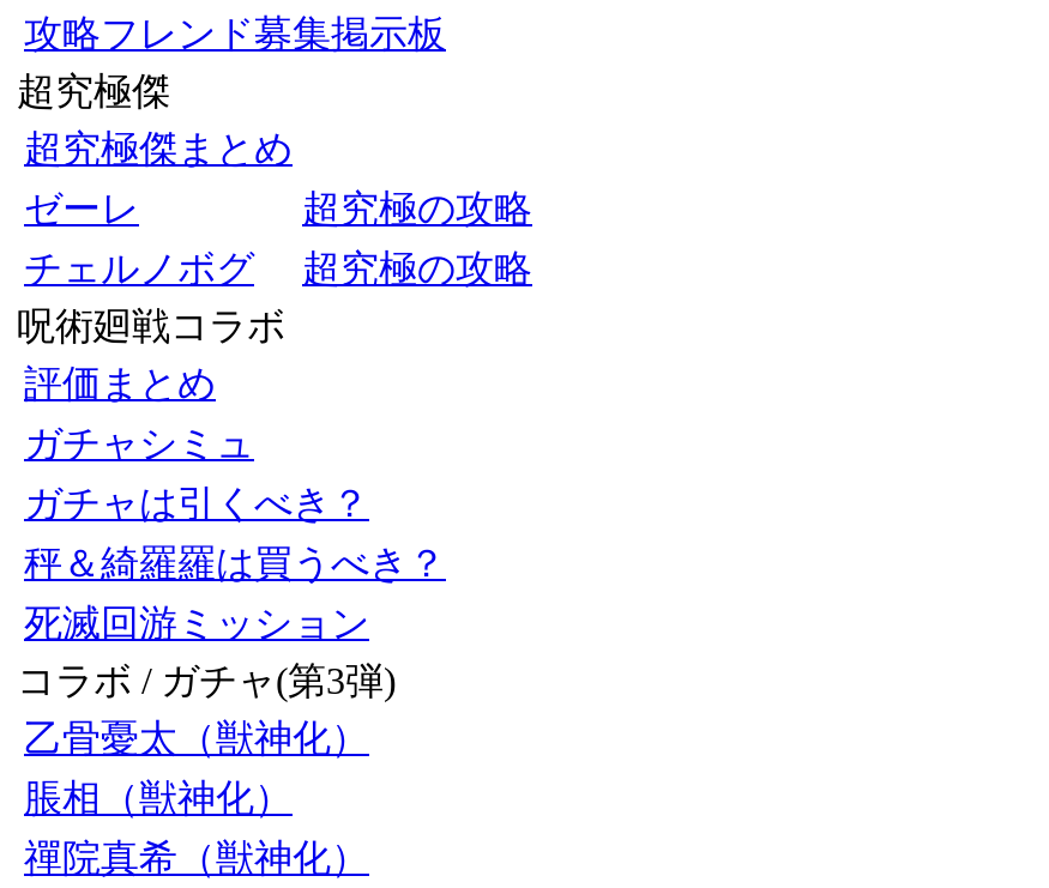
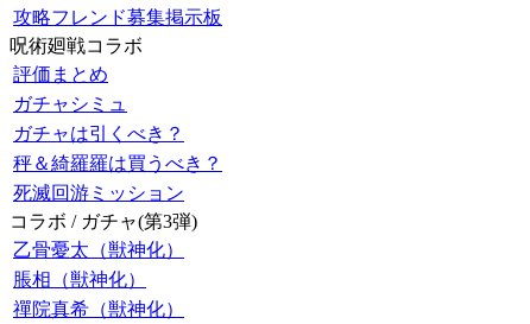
[17,71,532,289] 超究極傑 | 超究極傑まとめ | ゼーレ | 超究極の攻略 | チェルノボグ | 超究極の攻略 -> none

